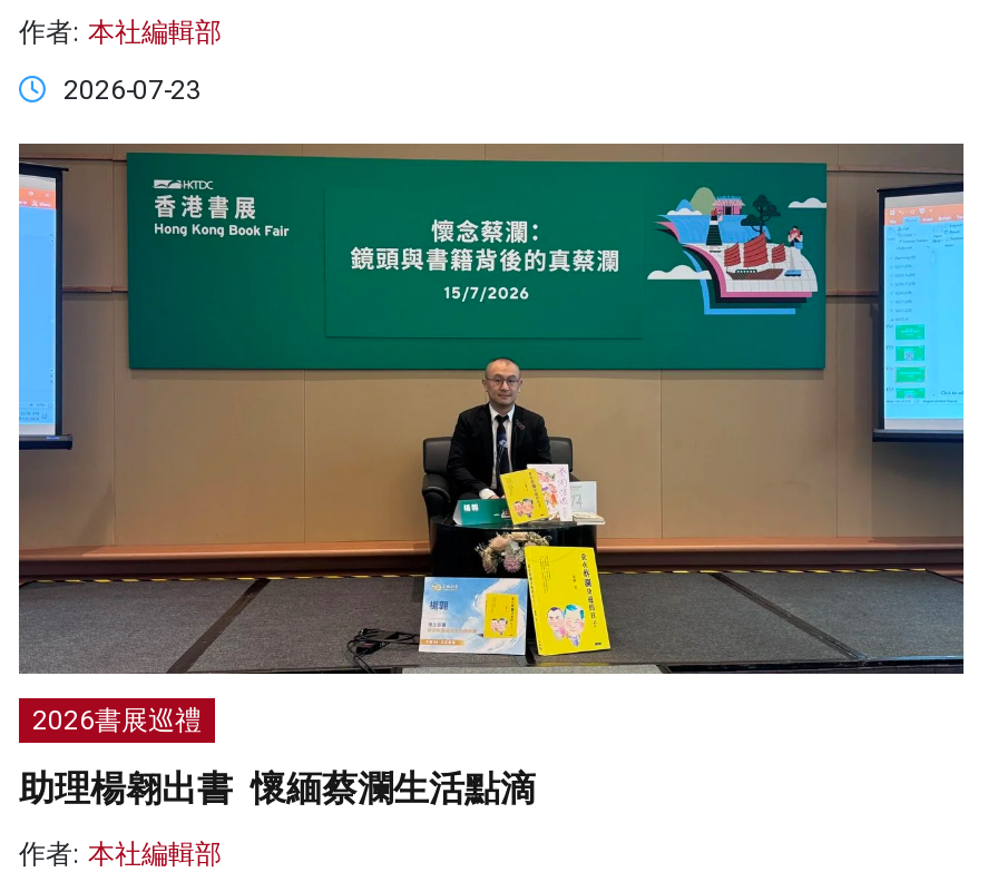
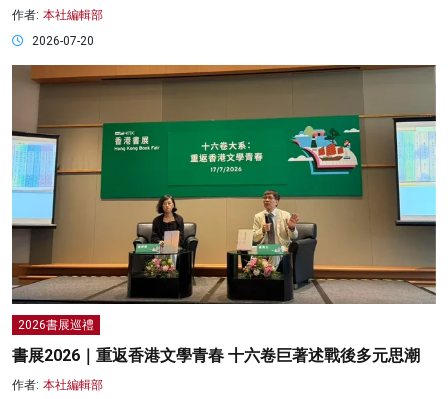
[63,74,202,105] 2026-07-23 -> [32,34,94,48] 2026-07-20
[17,143,966,675] [image] -> [11,64,437,305] [image]
[19,768,536,810] 助理楊翱出書 懷緬蔡瀾生活點滴 -> [12,346,420,365] 書展2026｜重返香港文學青春 十六卷巨著述戰後多元思潮

